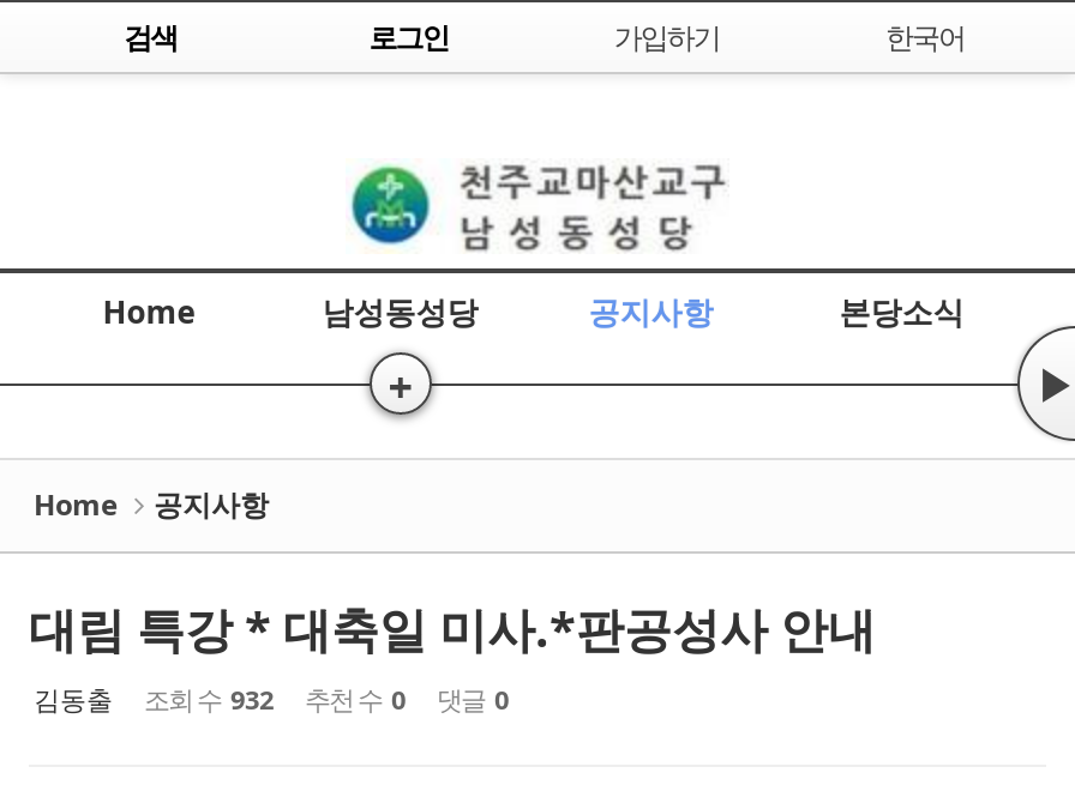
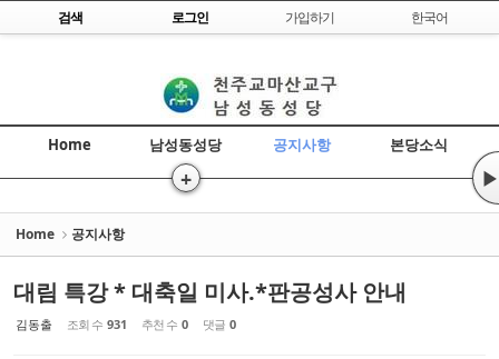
[34,681,509,717] 김동출 조회 수 932 추천 수 0 댓글 0 -> [16,316,236,332] 김동출 조회 수 931 추천 수 0 댓글 0

